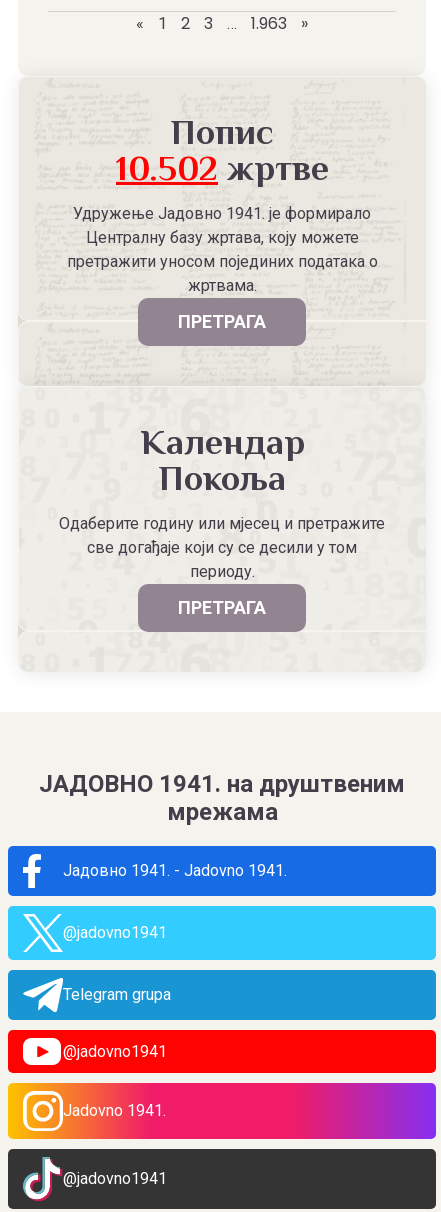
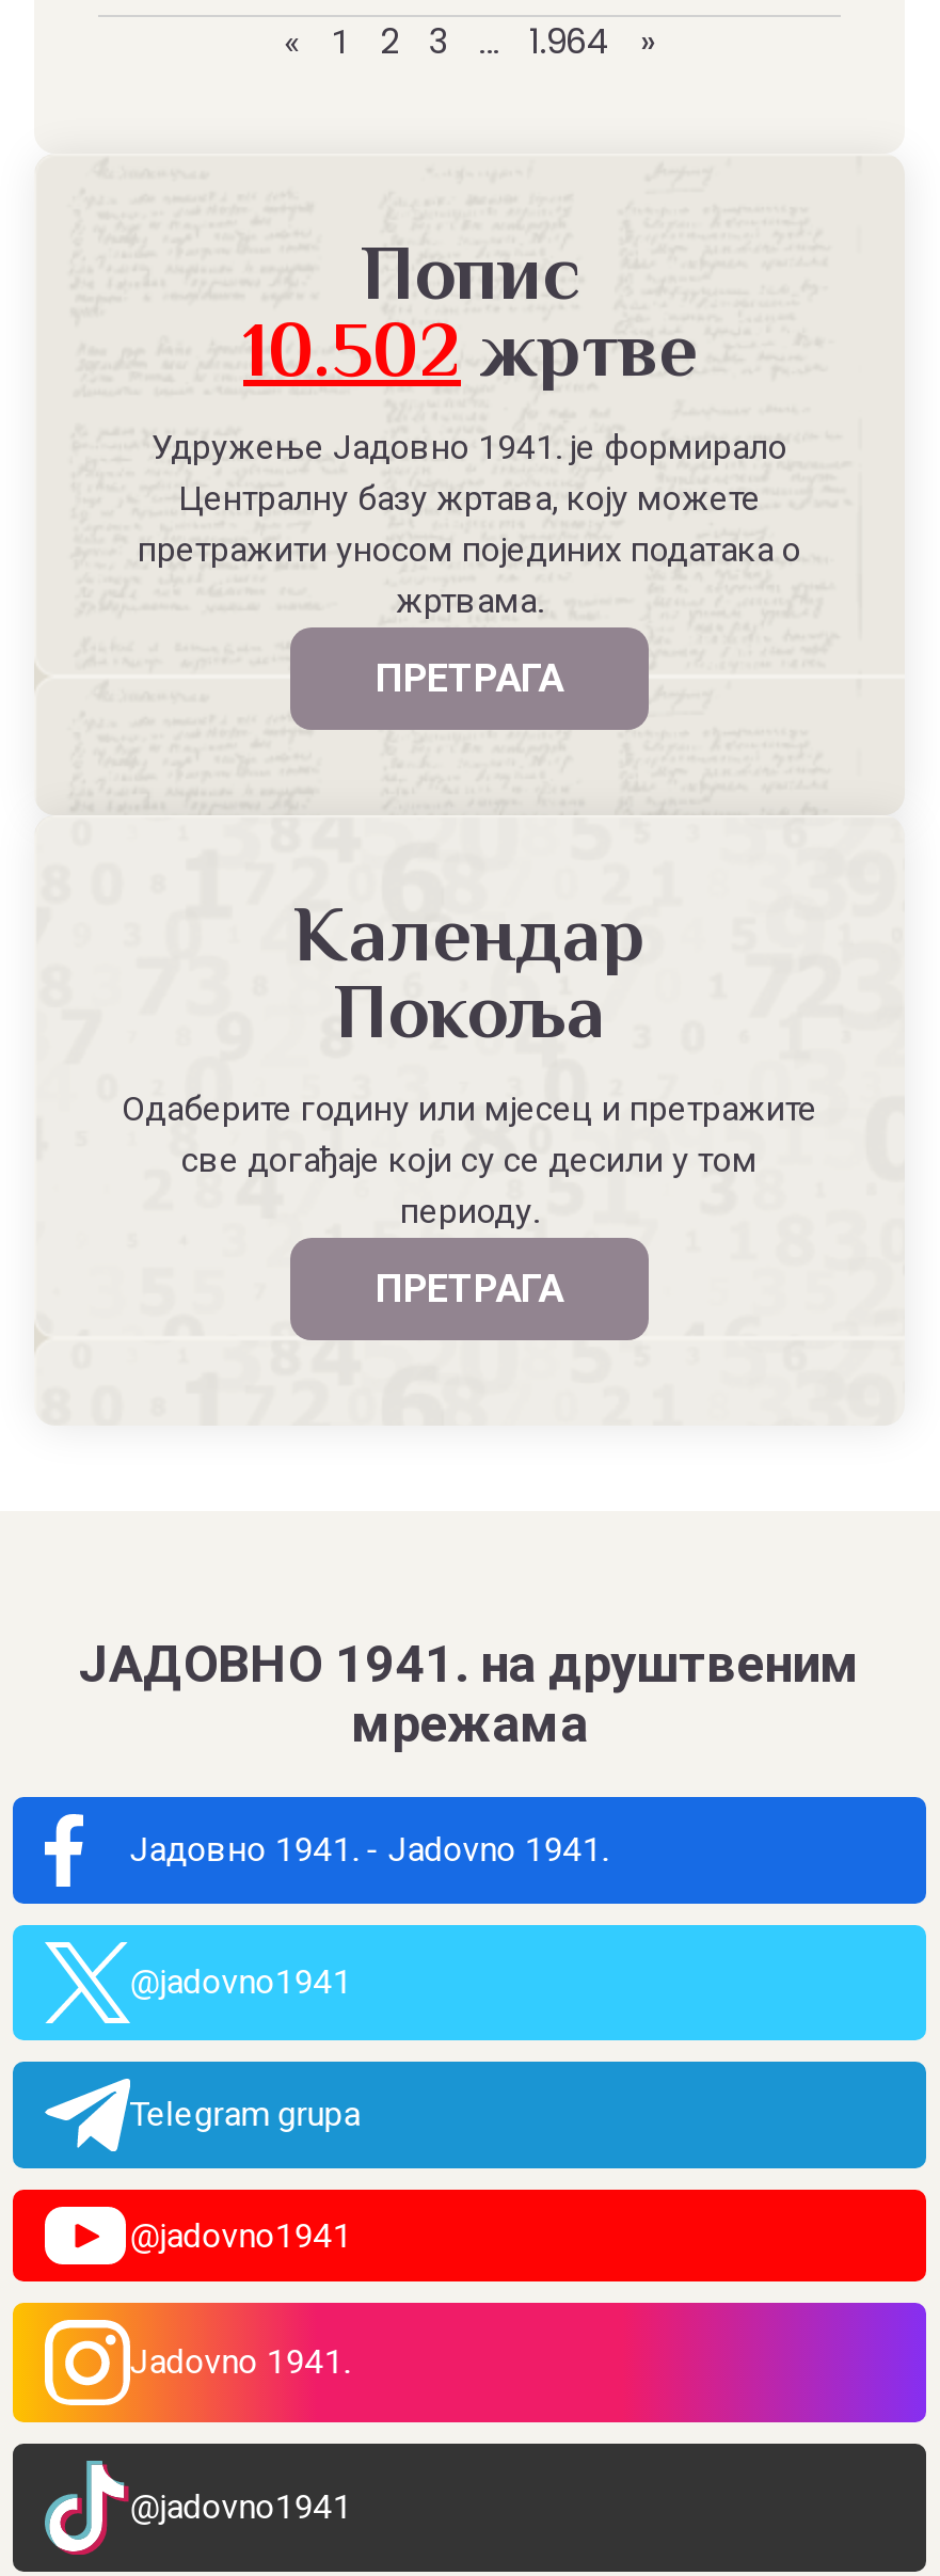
[251,12,287,35] 1.963 -> [529,18,610,67] 1.964

